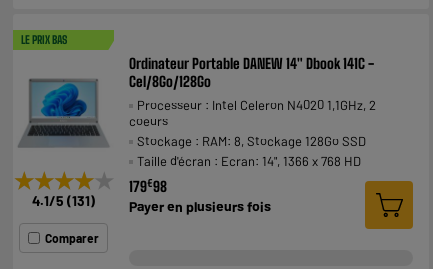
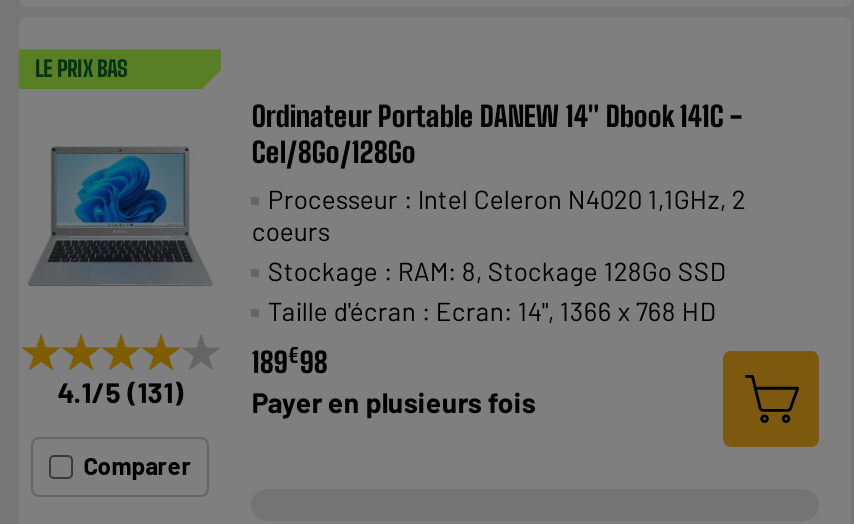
[129,176,167,194] 179€98 -> [252,342,328,378] 189€98

